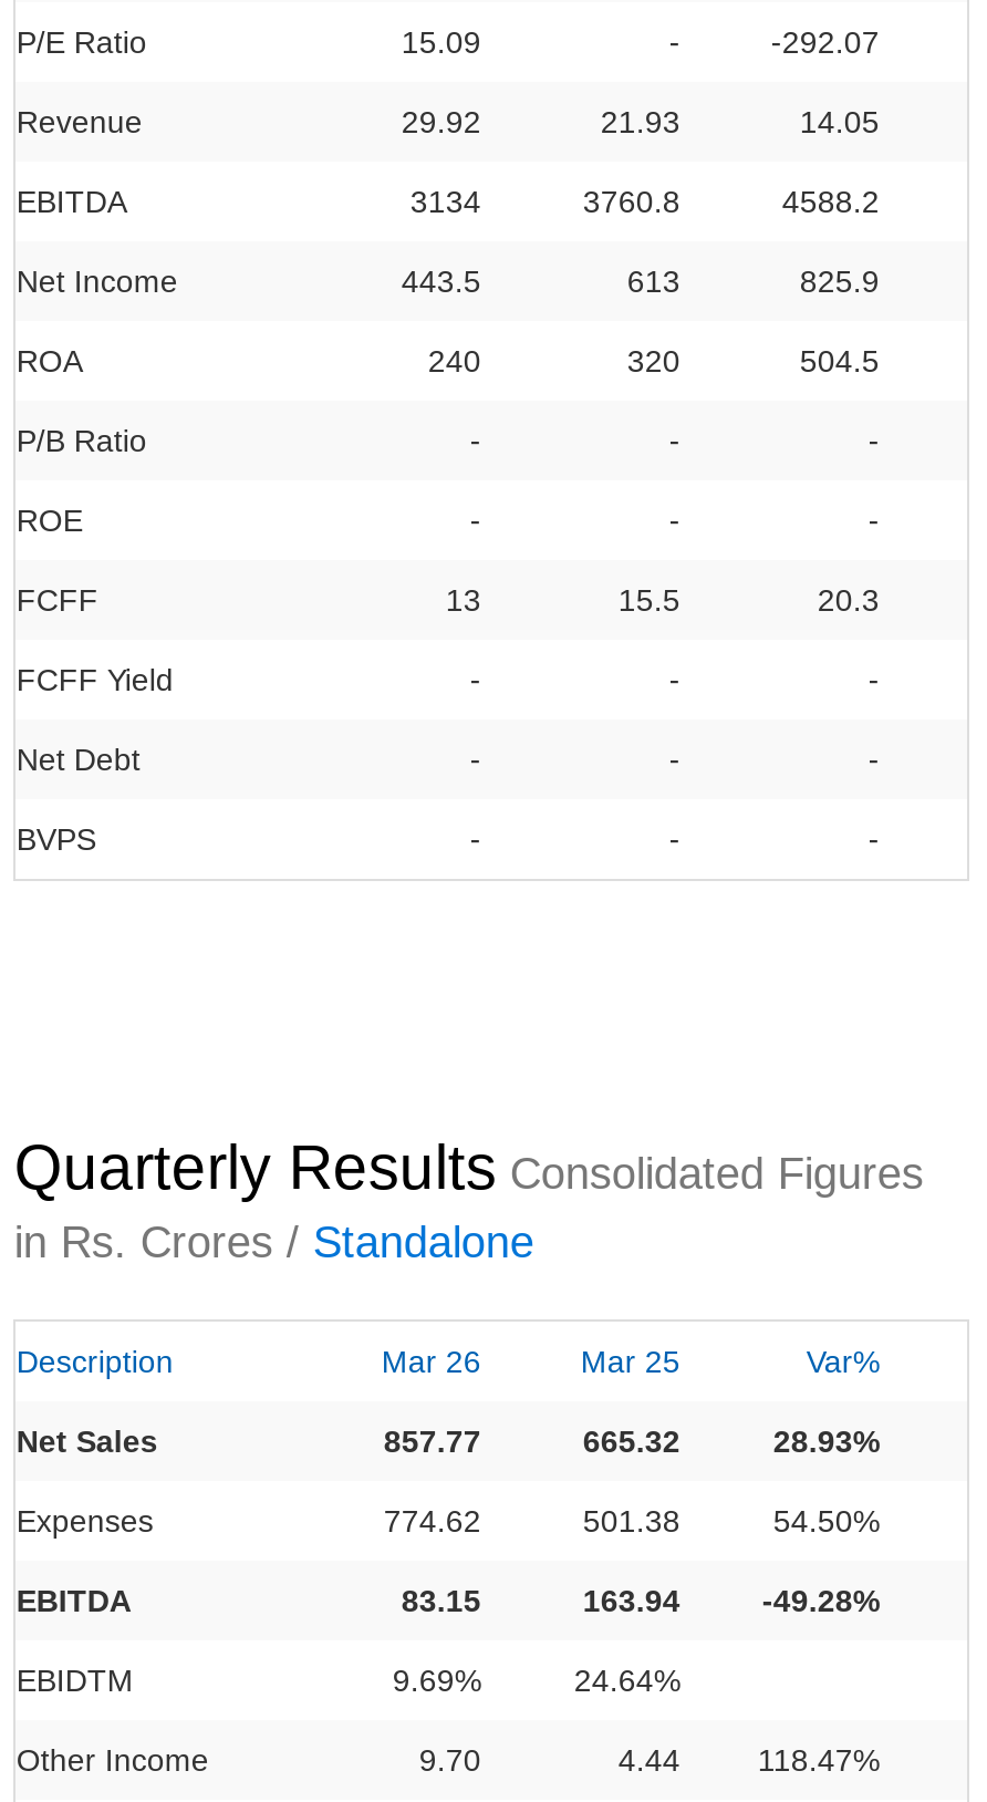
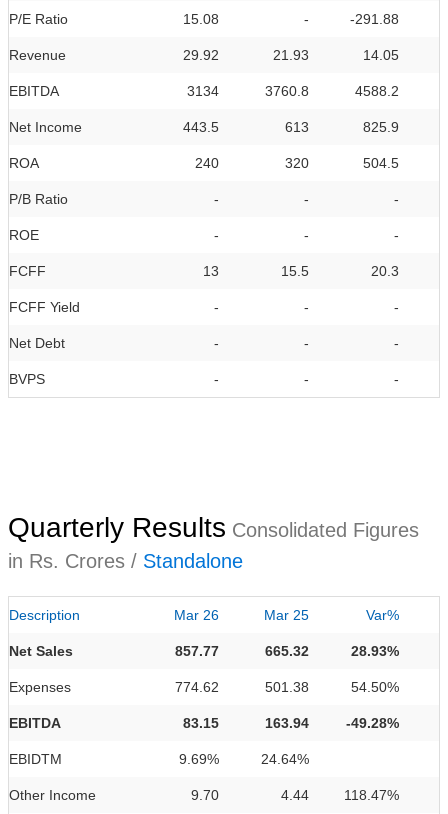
[401,24,481,60] 15.09 -> [183,11,219,27] 15.08
[771,24,879,60] -292.07 -> [350,11,399,27] -291.88

